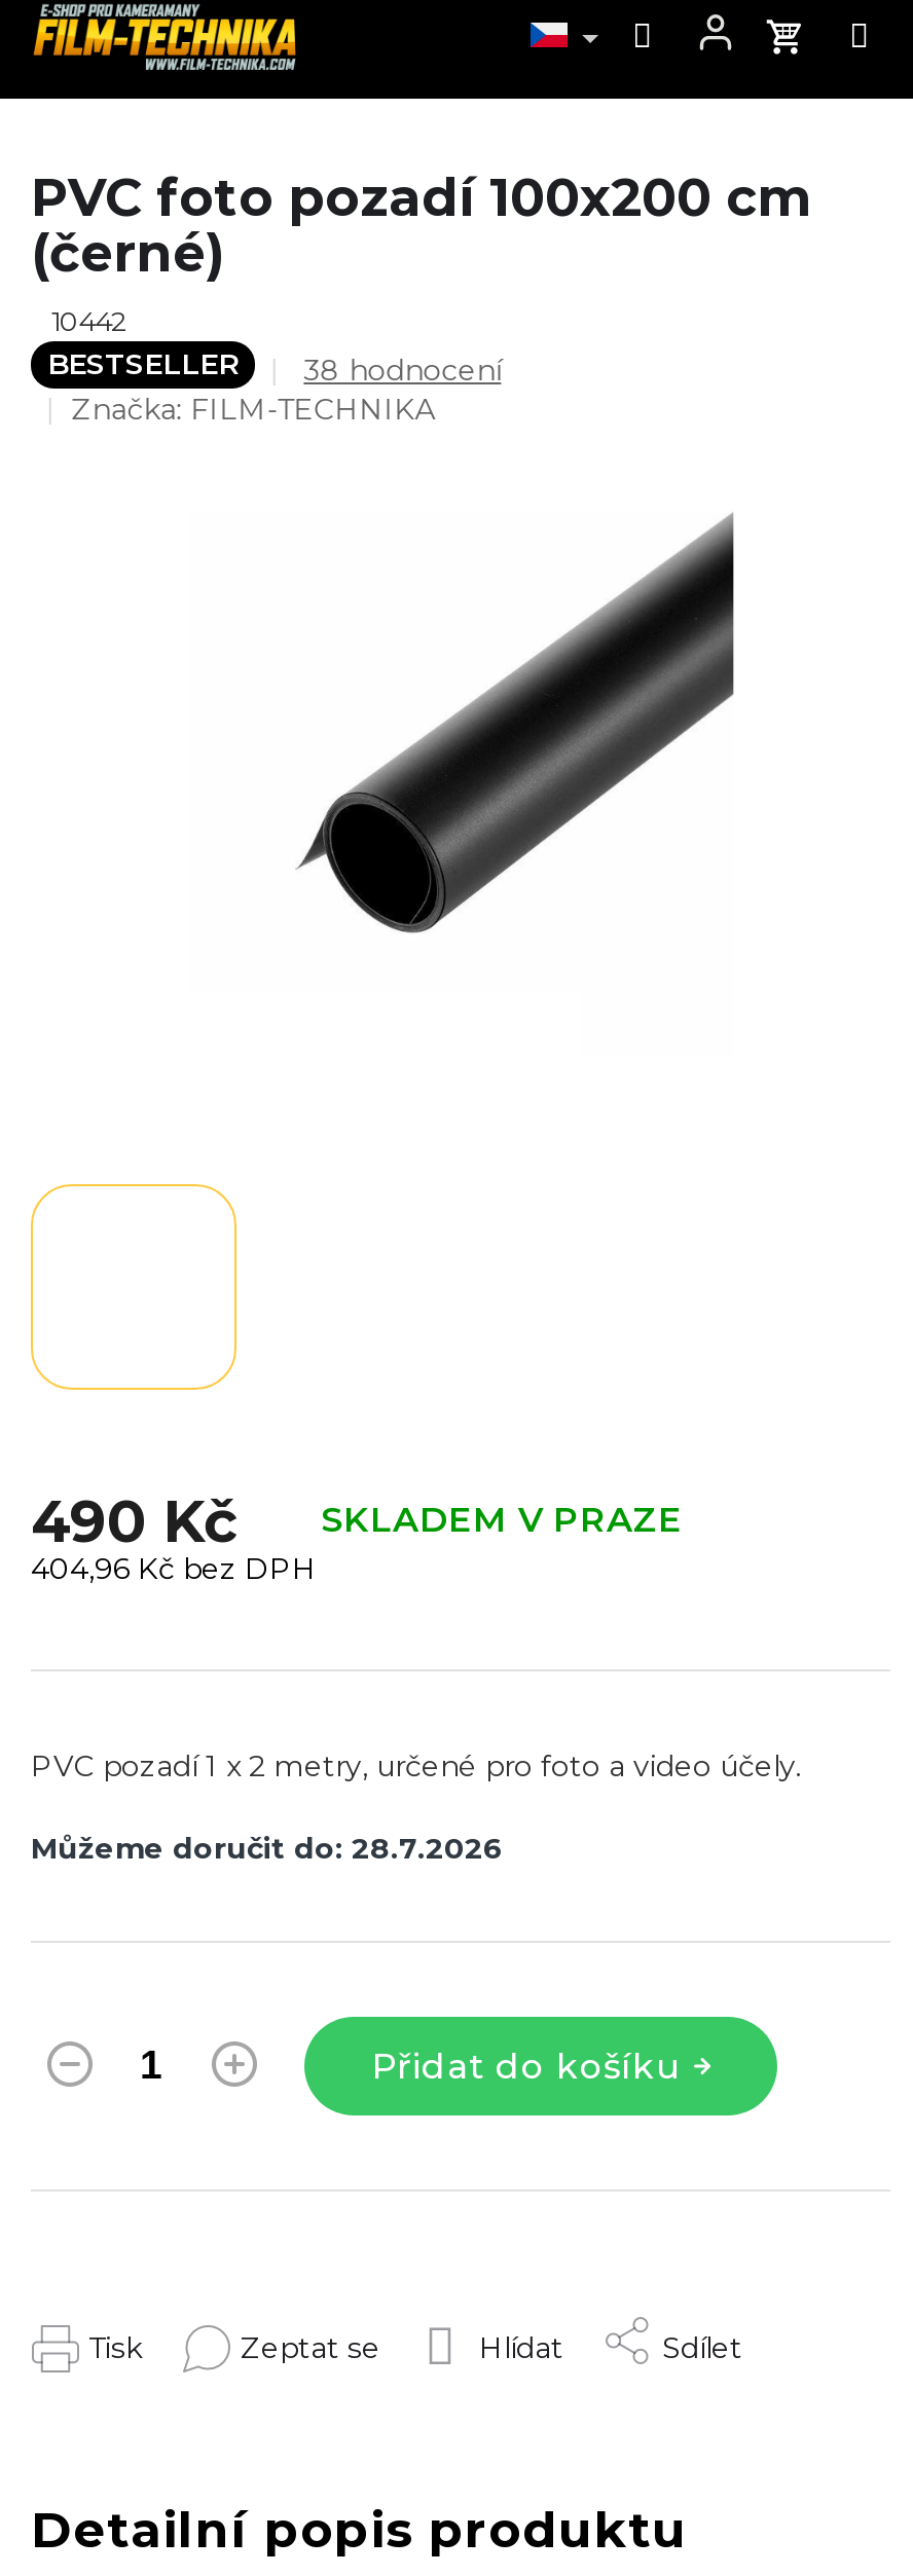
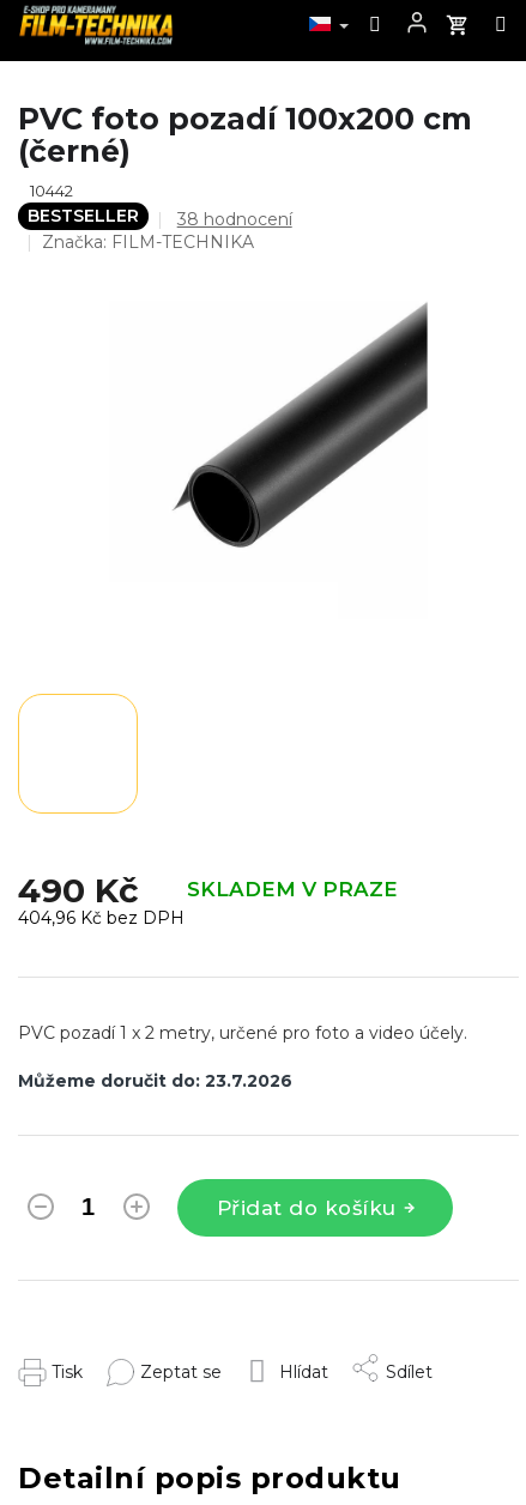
[31,1829,504,1866] Můžeme doručit do: 28.7.2026 -> [18,1069,292,1091] Můžeme doručit do: 23.7.2026

